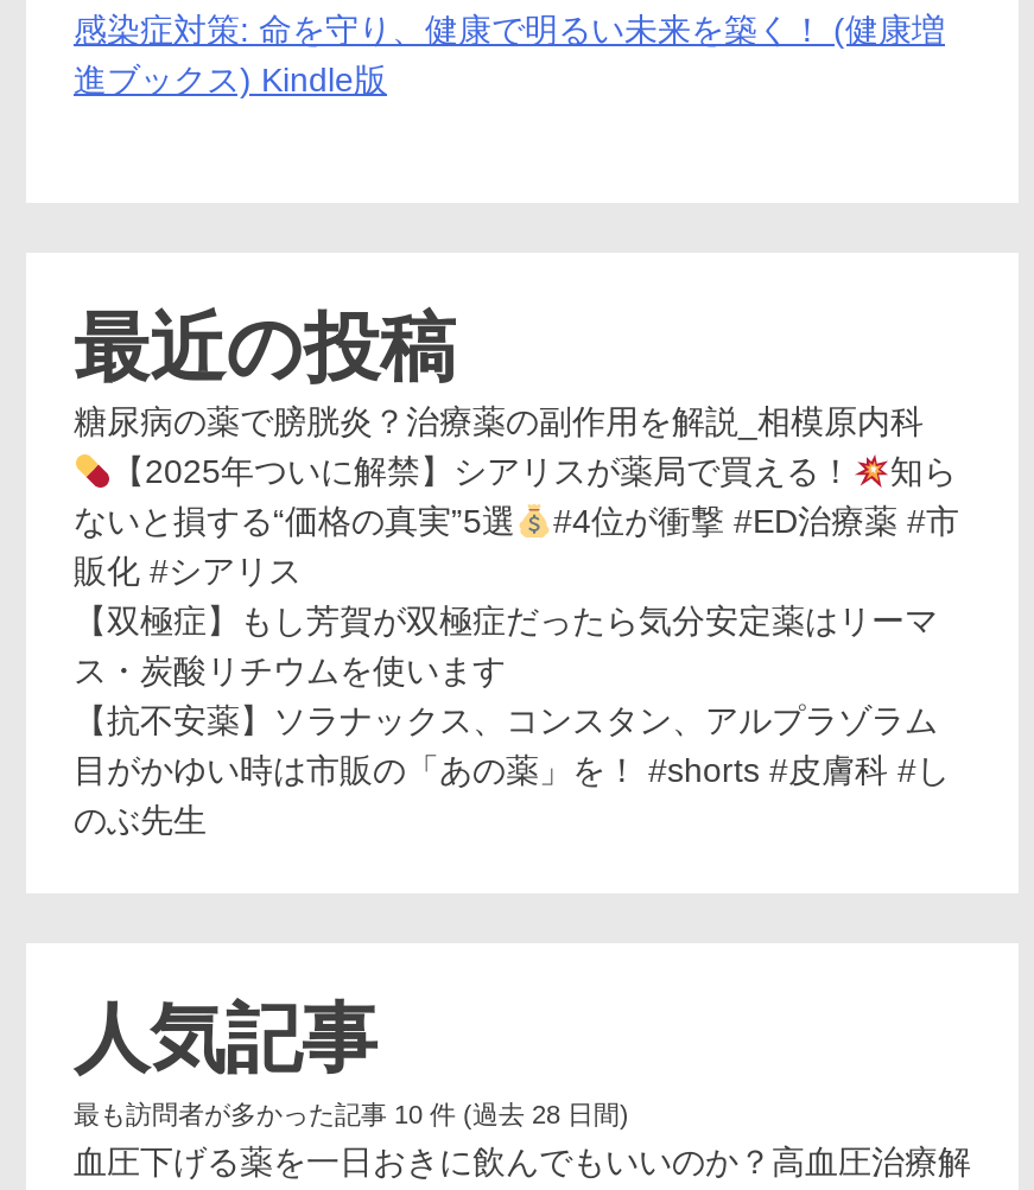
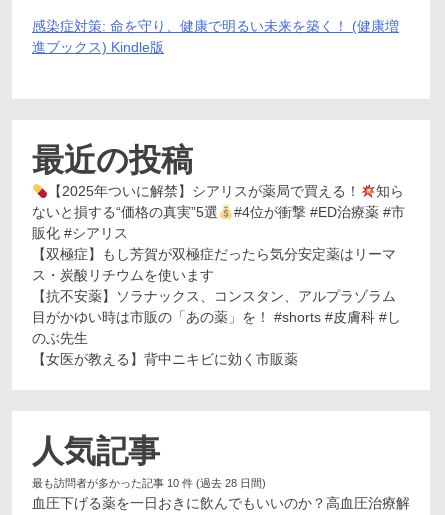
[74,403,924,441] 糖尿病の薬で膀胱炎？治療薬の副作用を解説_相模原内科 -> none
moved [74,453,959,840] -> [32,183,405,346]: 【2025年ついに解禁】シアリスが薬局で買える！ | 知ら | ないと損する“価格の真実”5選 | ... | 目がかゆい時は市販の「あの薬」を！ #shorts #皮膚科 #し | のぶ先生
none -> [32,351,298,367] 【女医が教える】背中ニキビに効く市販薬

